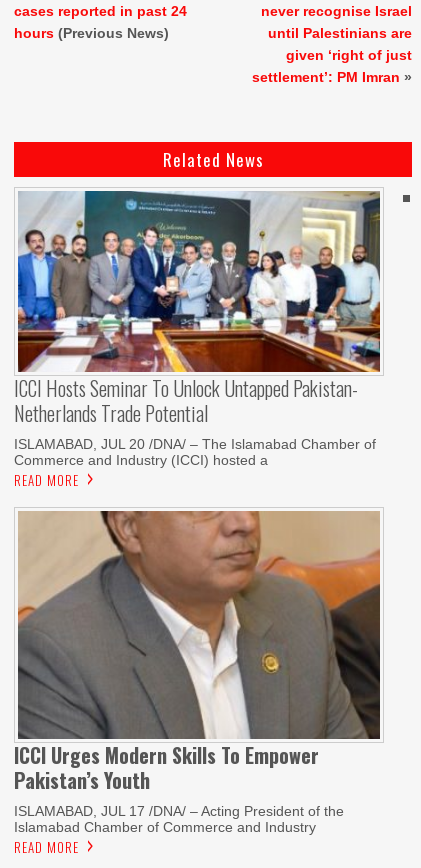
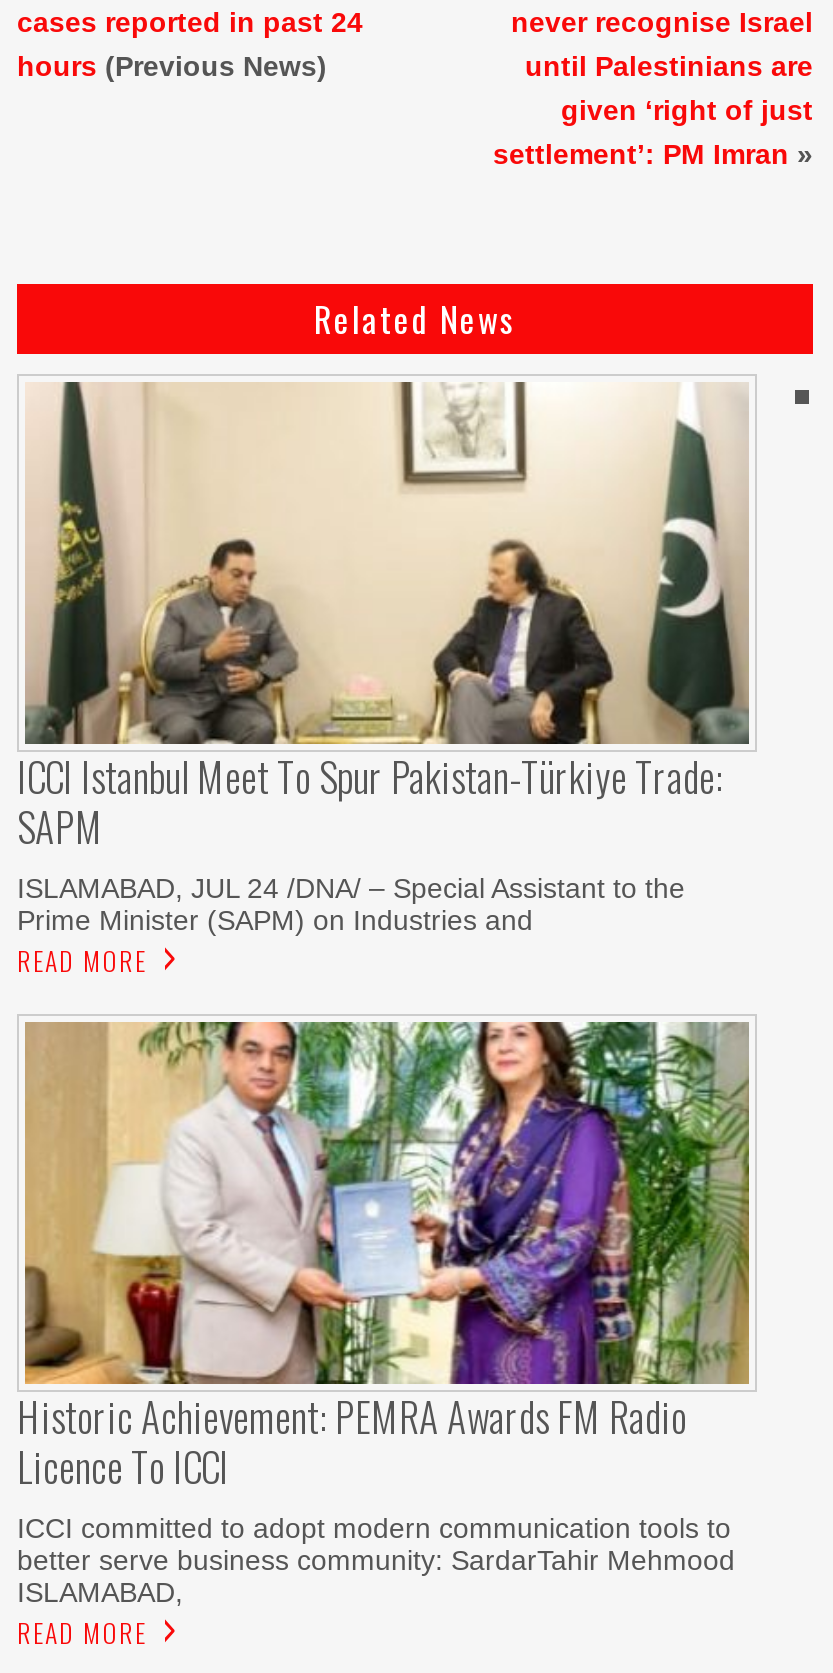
[14,190,381,468] [image] | ICCI Hosts Seminar To Unlock Untapped Pakistan- | Netherlands Trade Potential | ISLAMABAD, JUL 20 /DNA/ – The Islamabad Chamber of | Commerce and Industry (ICCI) hosted a -> [17,380,749,936] [image] | ICCI Istanbul Meet To Spur Pakistan-Türkiye Trade: | SAPM | ISLAMABAD, JUL 24 /DNA/ – Special Assistant to the | Prime Minister (SAPM) on Industries and
[14,510,381,835] [image] | ICCI Urges Modern Skills To Empower | Pakistan’s Youth | ISLAMABAD, JUL 17 /DNA/ – Acting President of the | Islamabad Chamber of Commerce and Industry -> [17,1020,751,1607] [image] | Historic Achievement: PEMRA Awards FM Radio | Licence To ICCI | ICCI committed to adopt modern communication tools to | better serve business community: SardarTahir Mehmood | ISLAMABAD,

